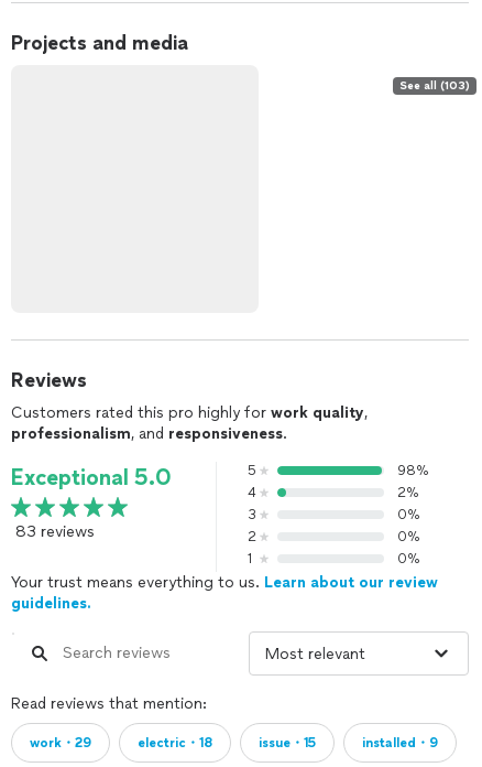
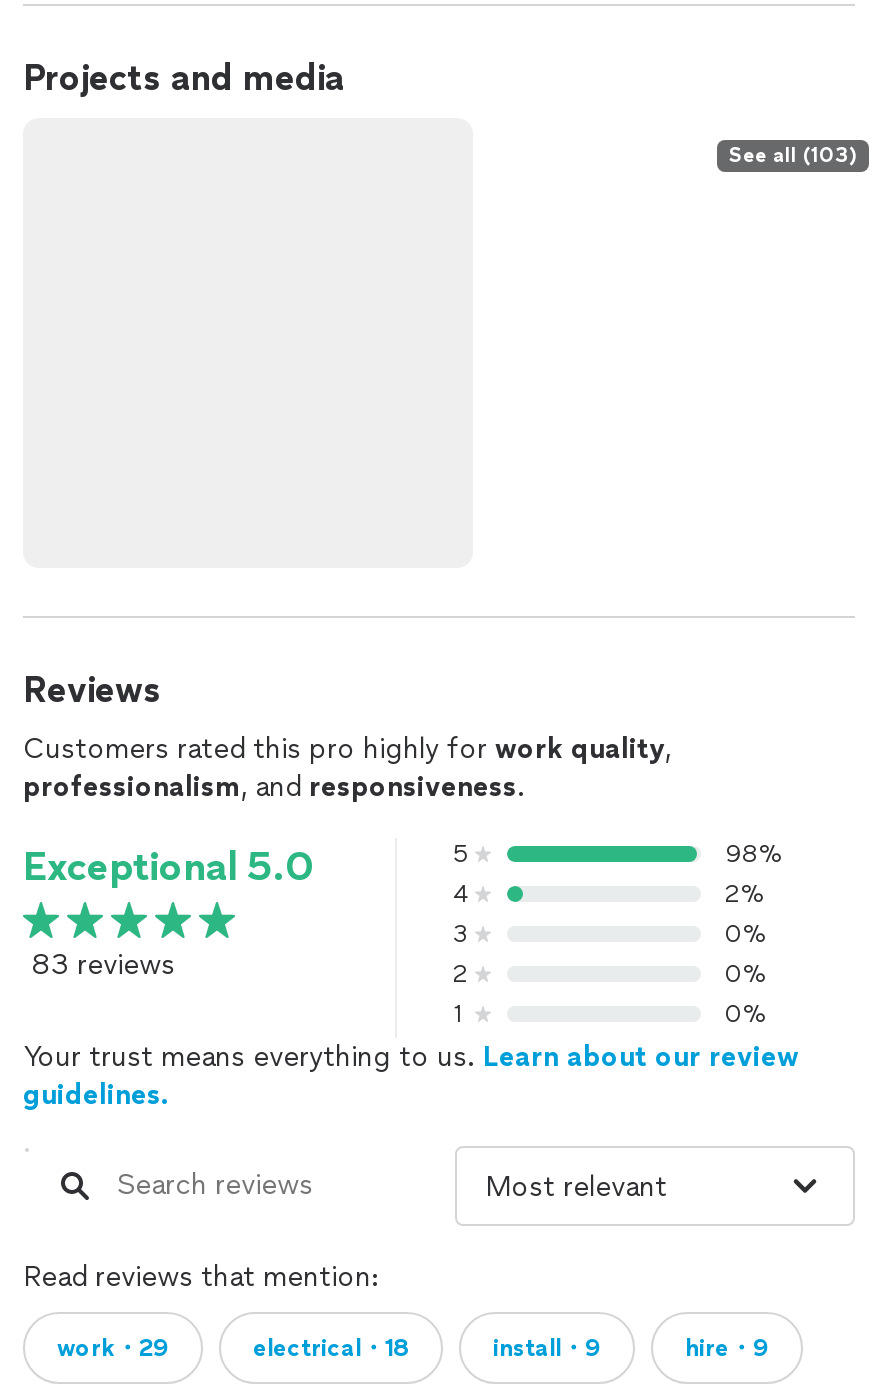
[138,735,438,750] electric・18 | issue・15 | installed・9 -> [253,1334,769,1362] electrical・18 | install・9 | hire・9

